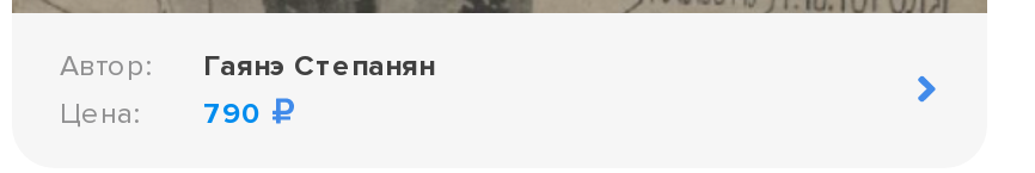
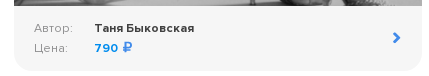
[203,49,435,85] Гаянэ Степанян -> [94,21,194,36] Таня Быковская

